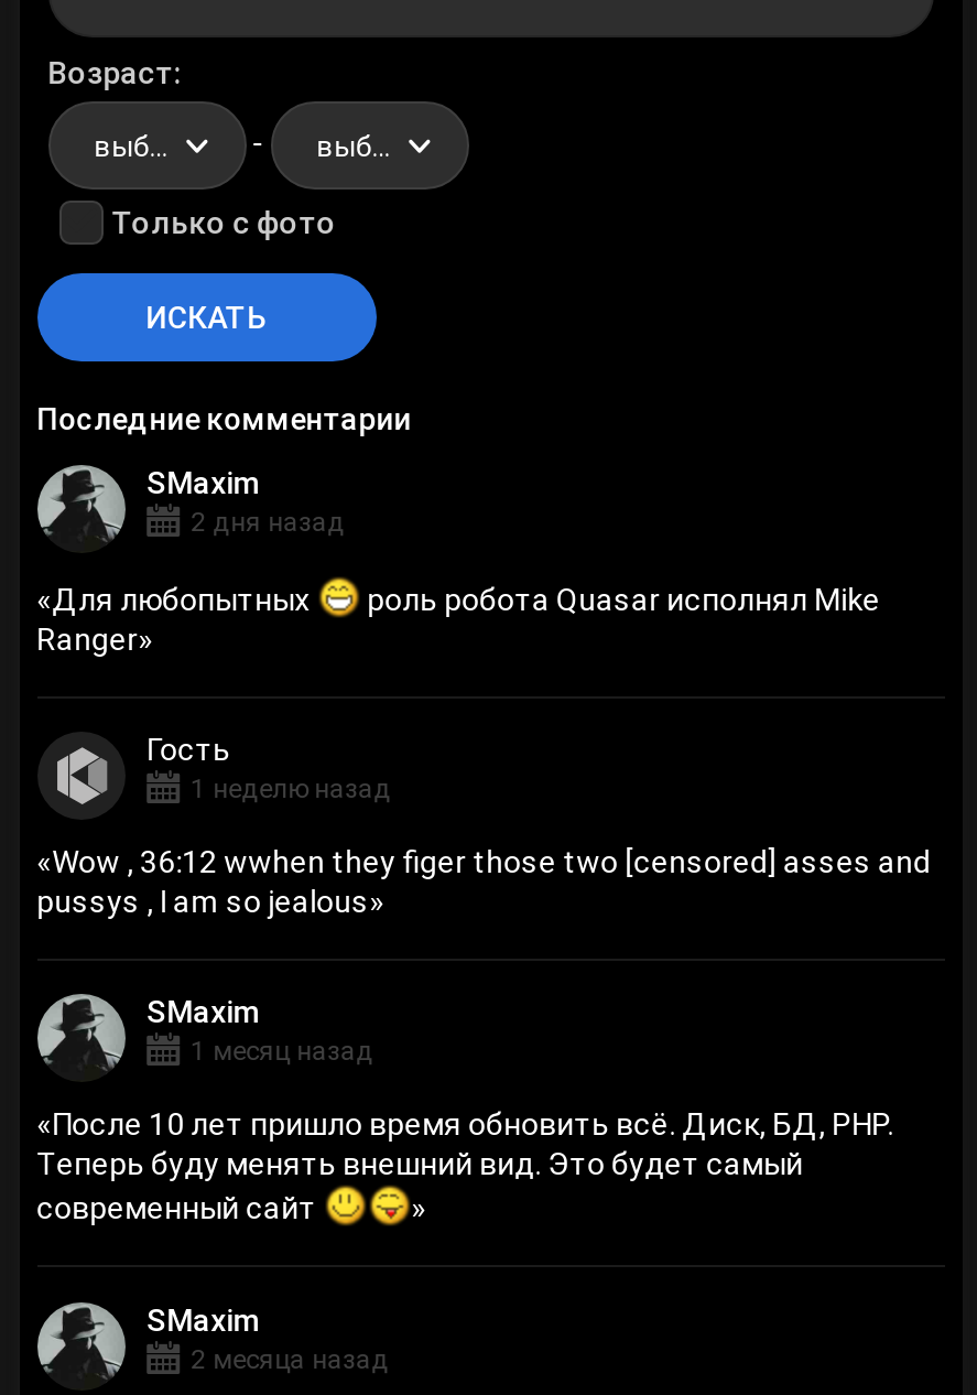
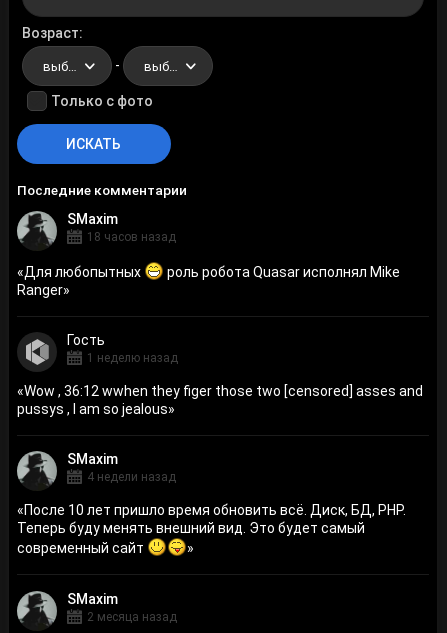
[191,507,345,538] 2 дня назад -> [87,230,176,244] 18 часов назад
[191,1036,374,1067] 1 месяц назад -> [87,470,176,484] 4 недели назад

